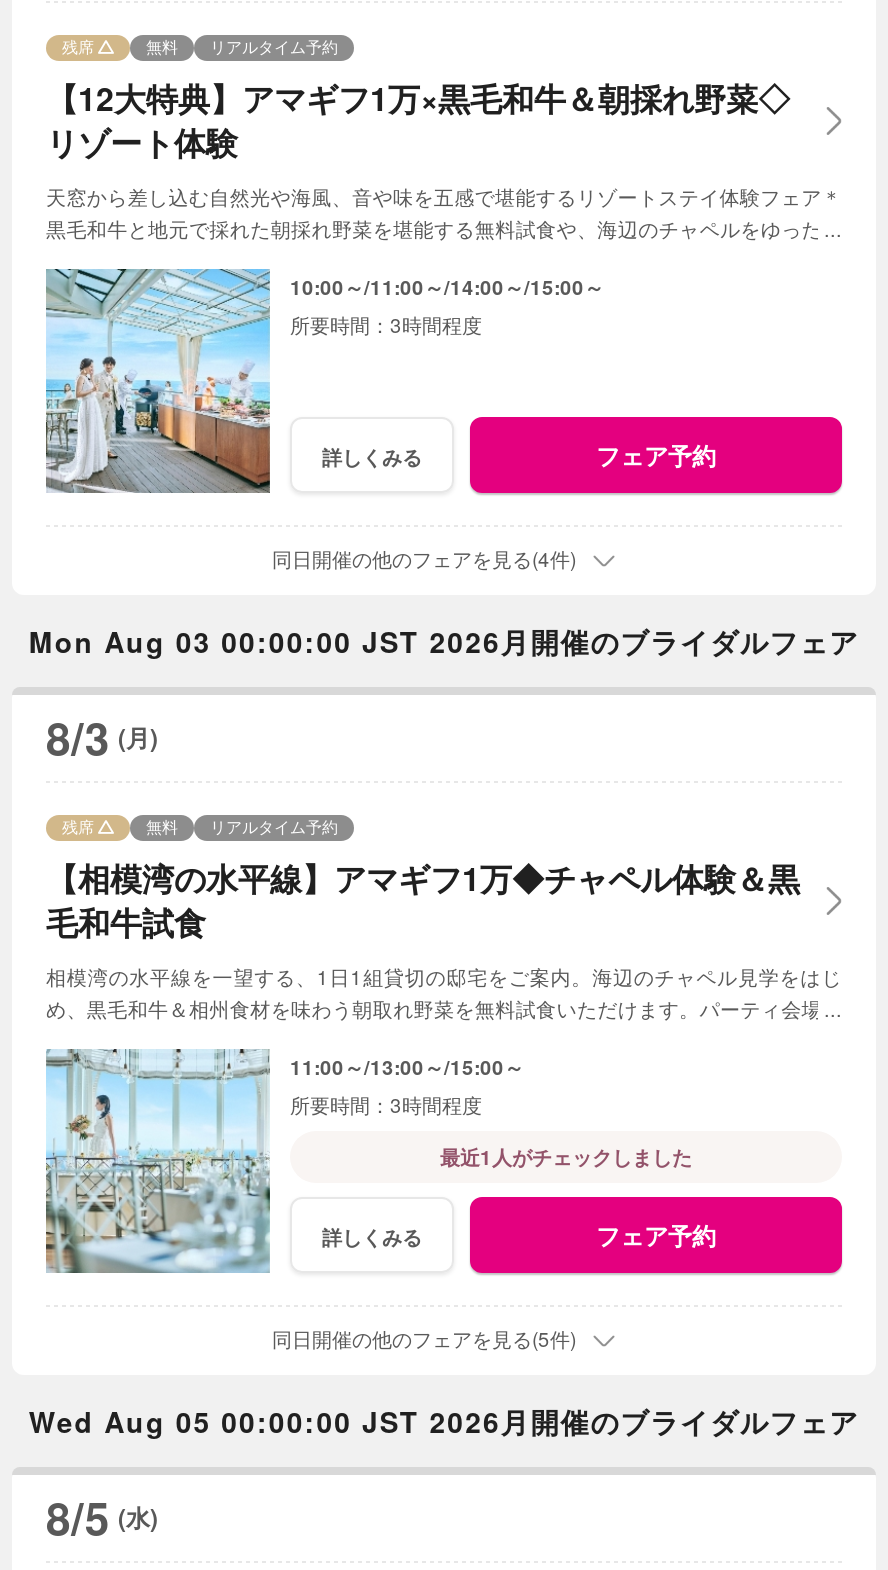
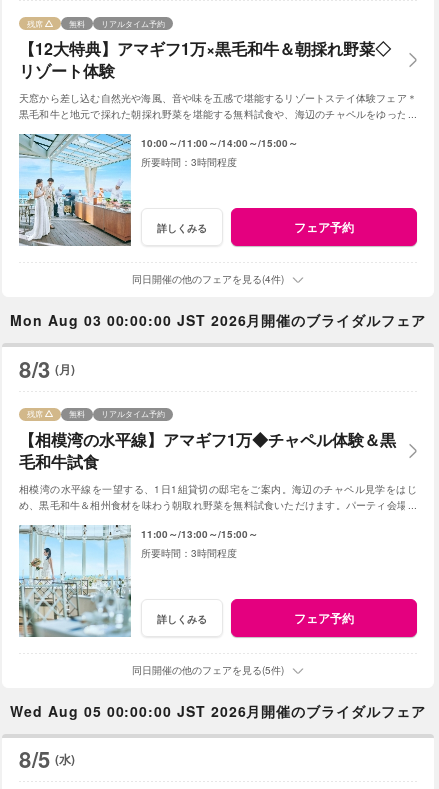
[440,1143,692,1171] 最近1人がチェックしました -> none

